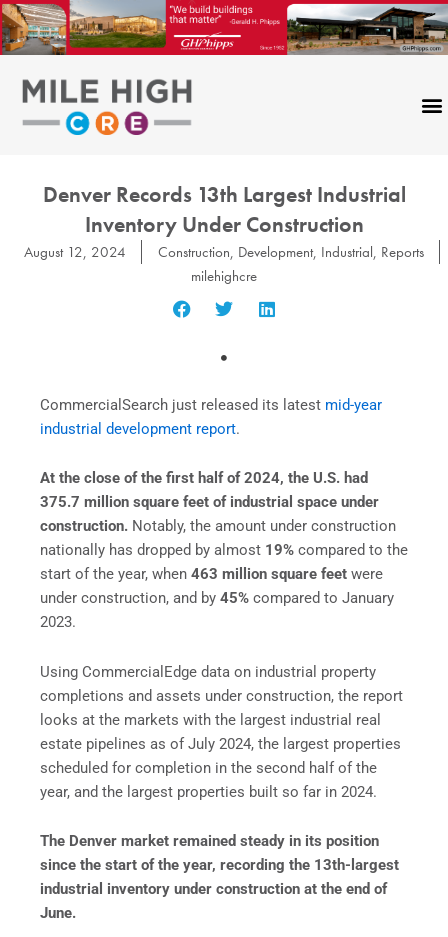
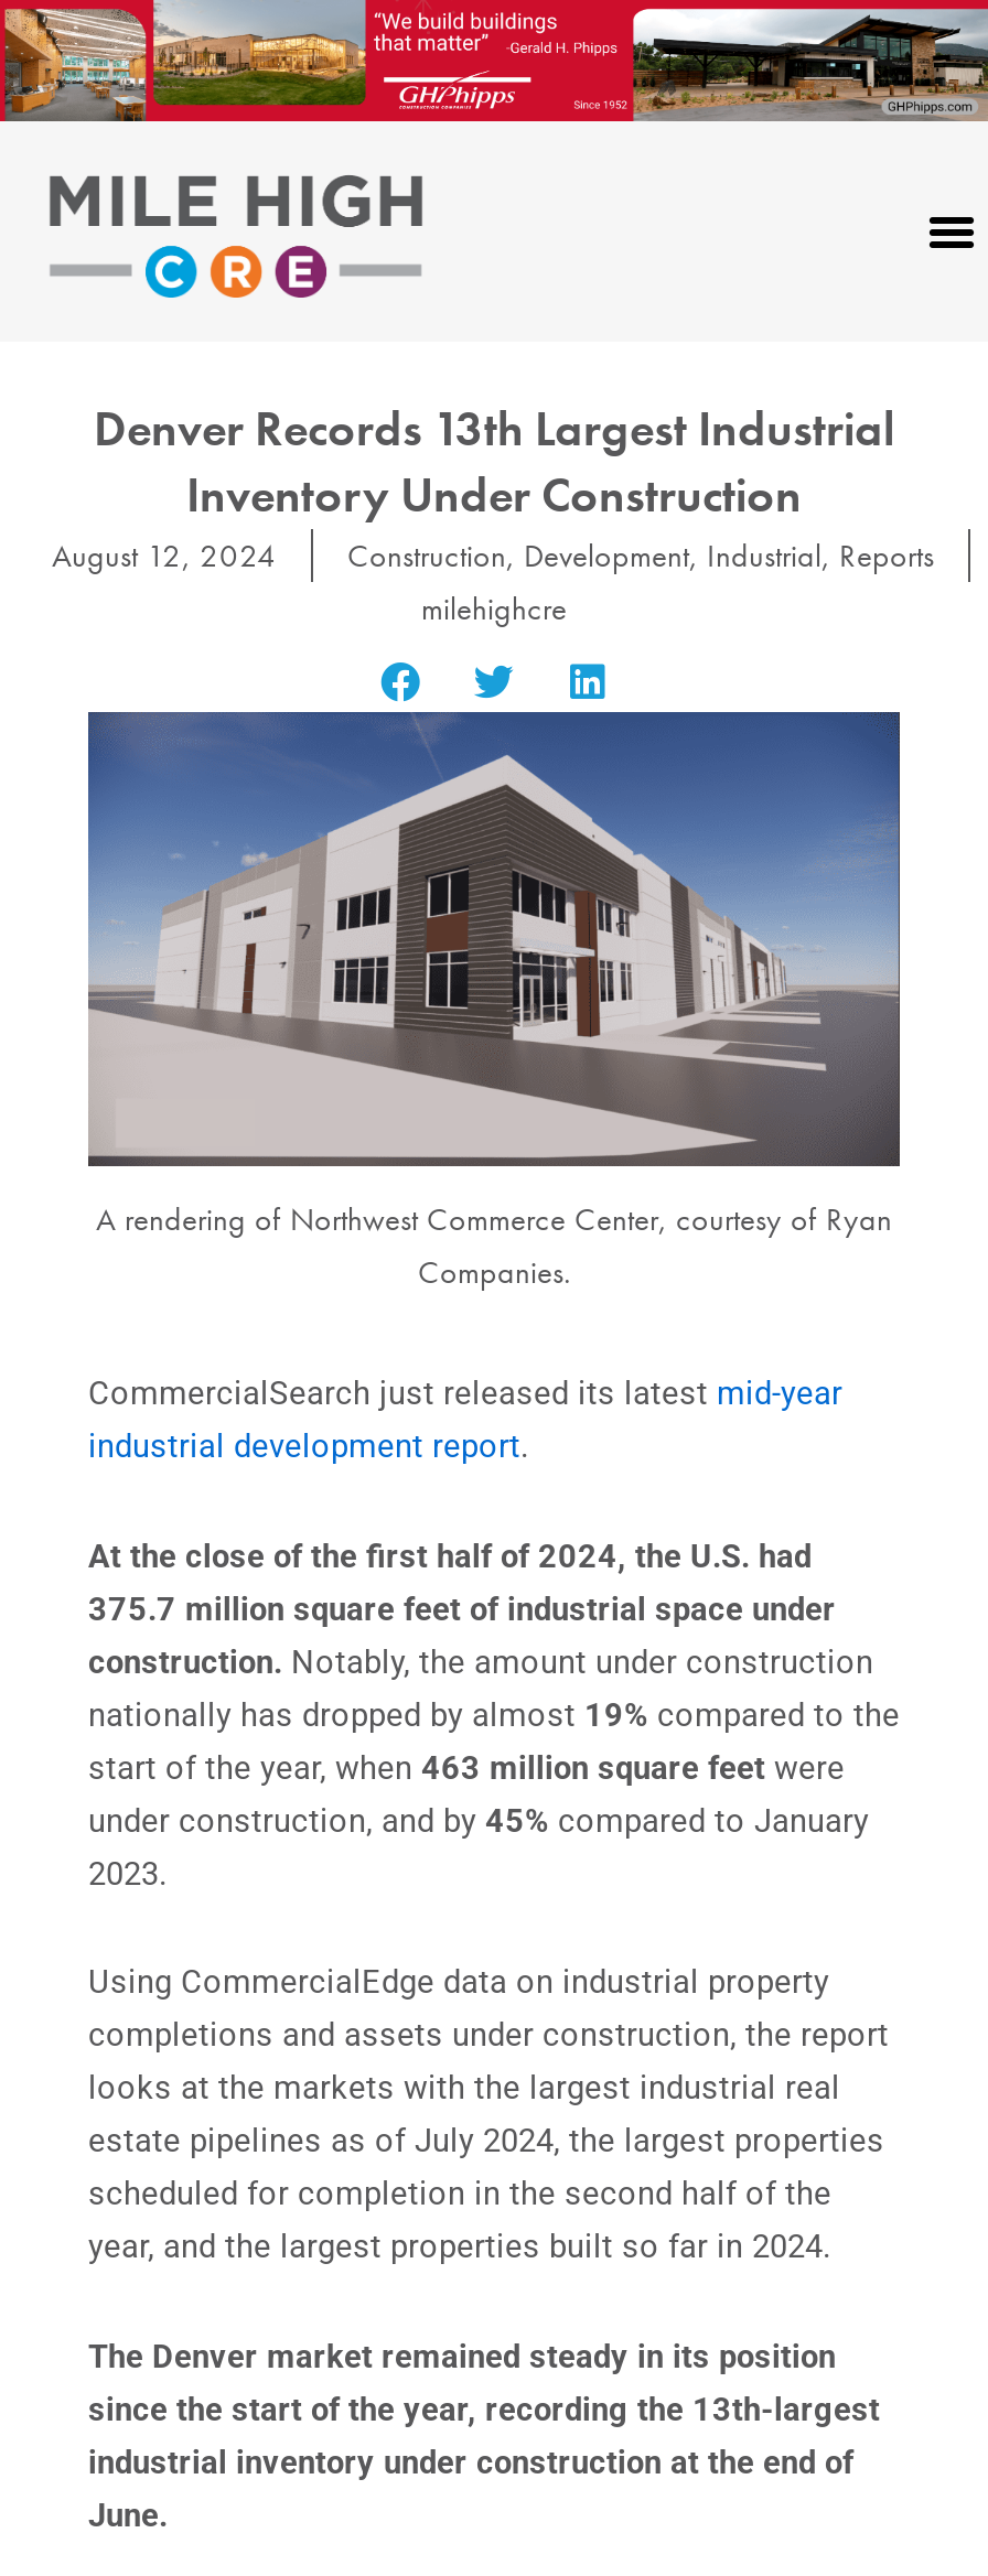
none -> [86,664,902,1291] [image] | A rendering of Northwest Commerce Center, courtesy of Ryan | Companies.

